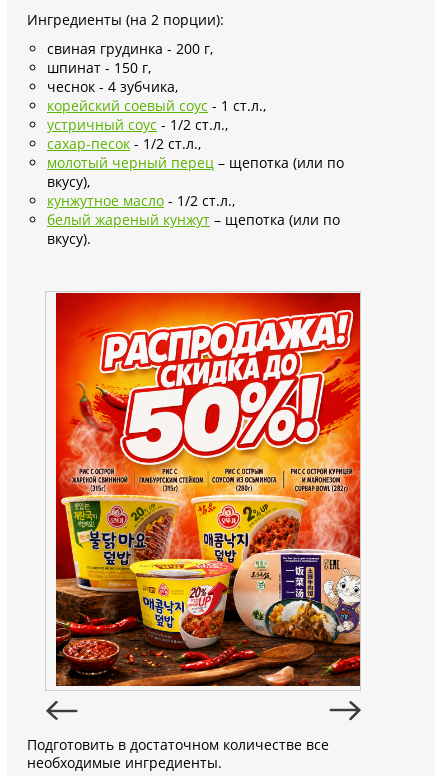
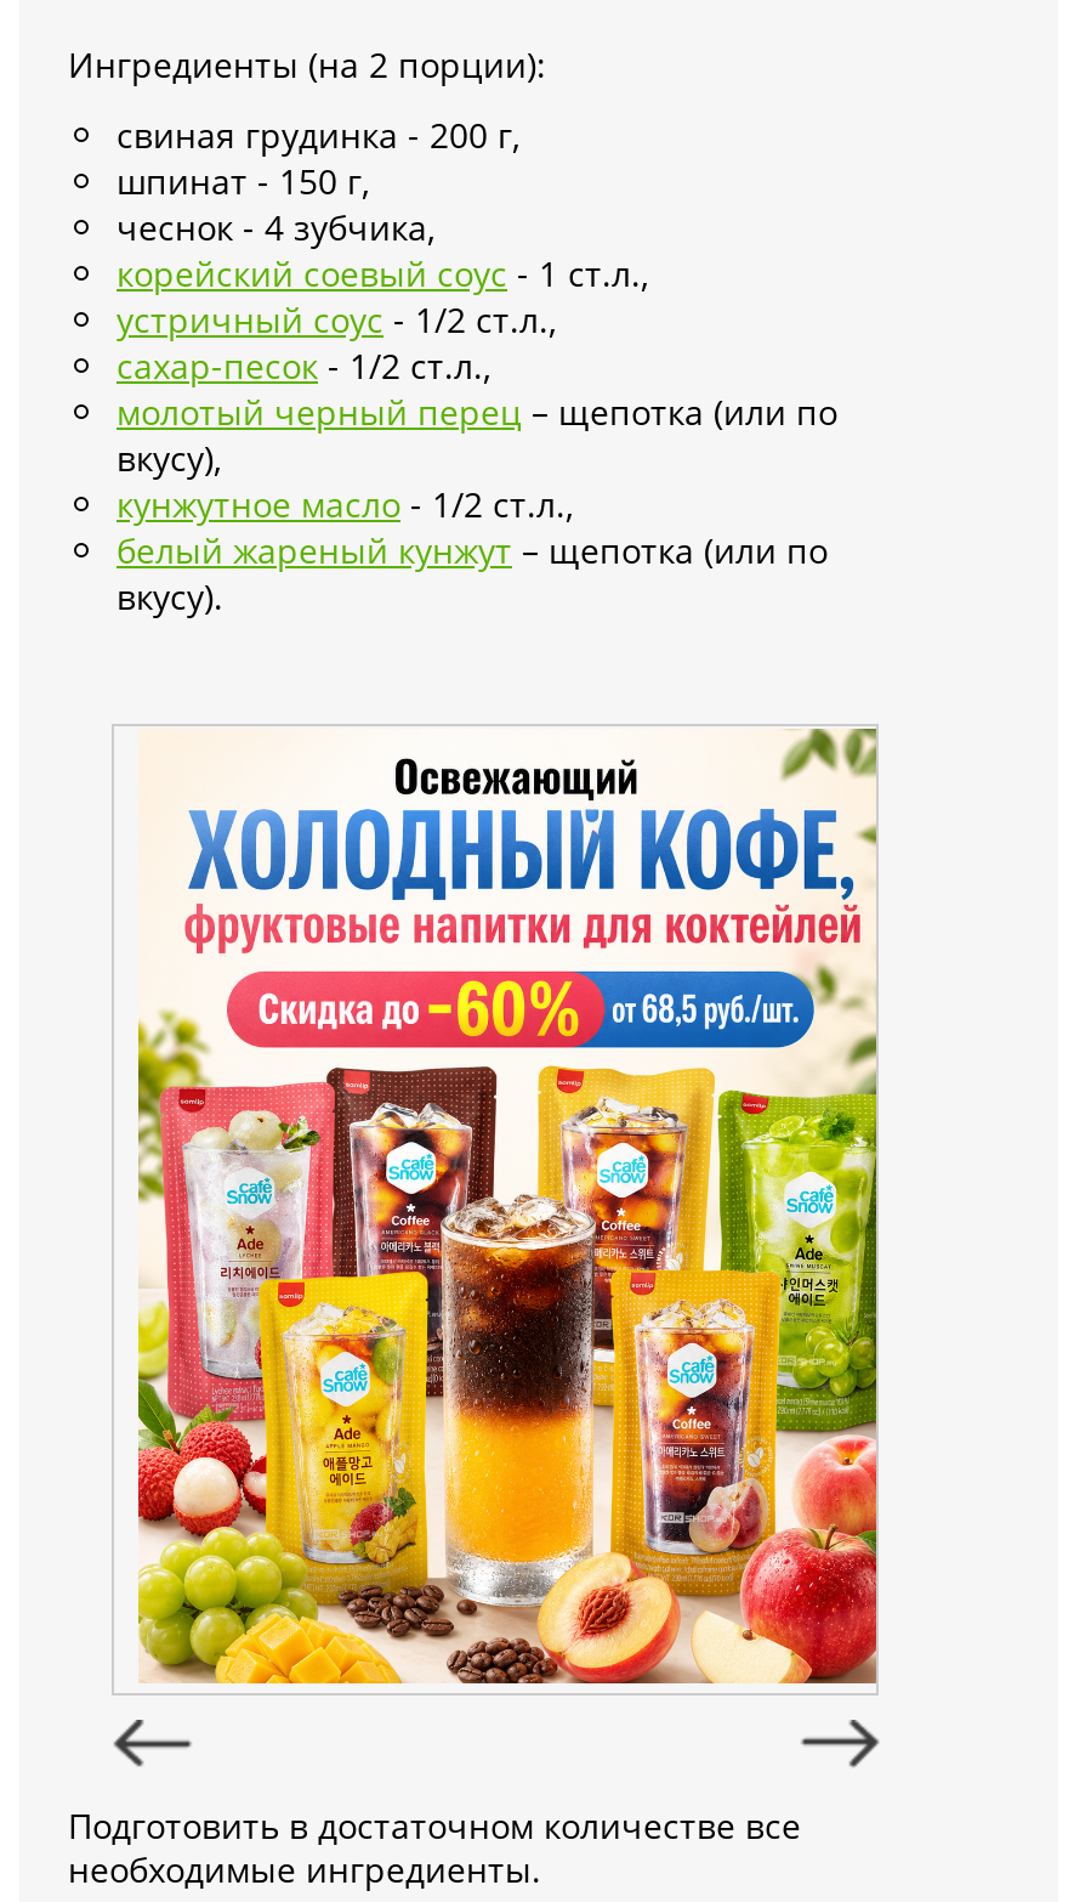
[55,292,361,687] [image] -> [136,726,879,1686] [image]

